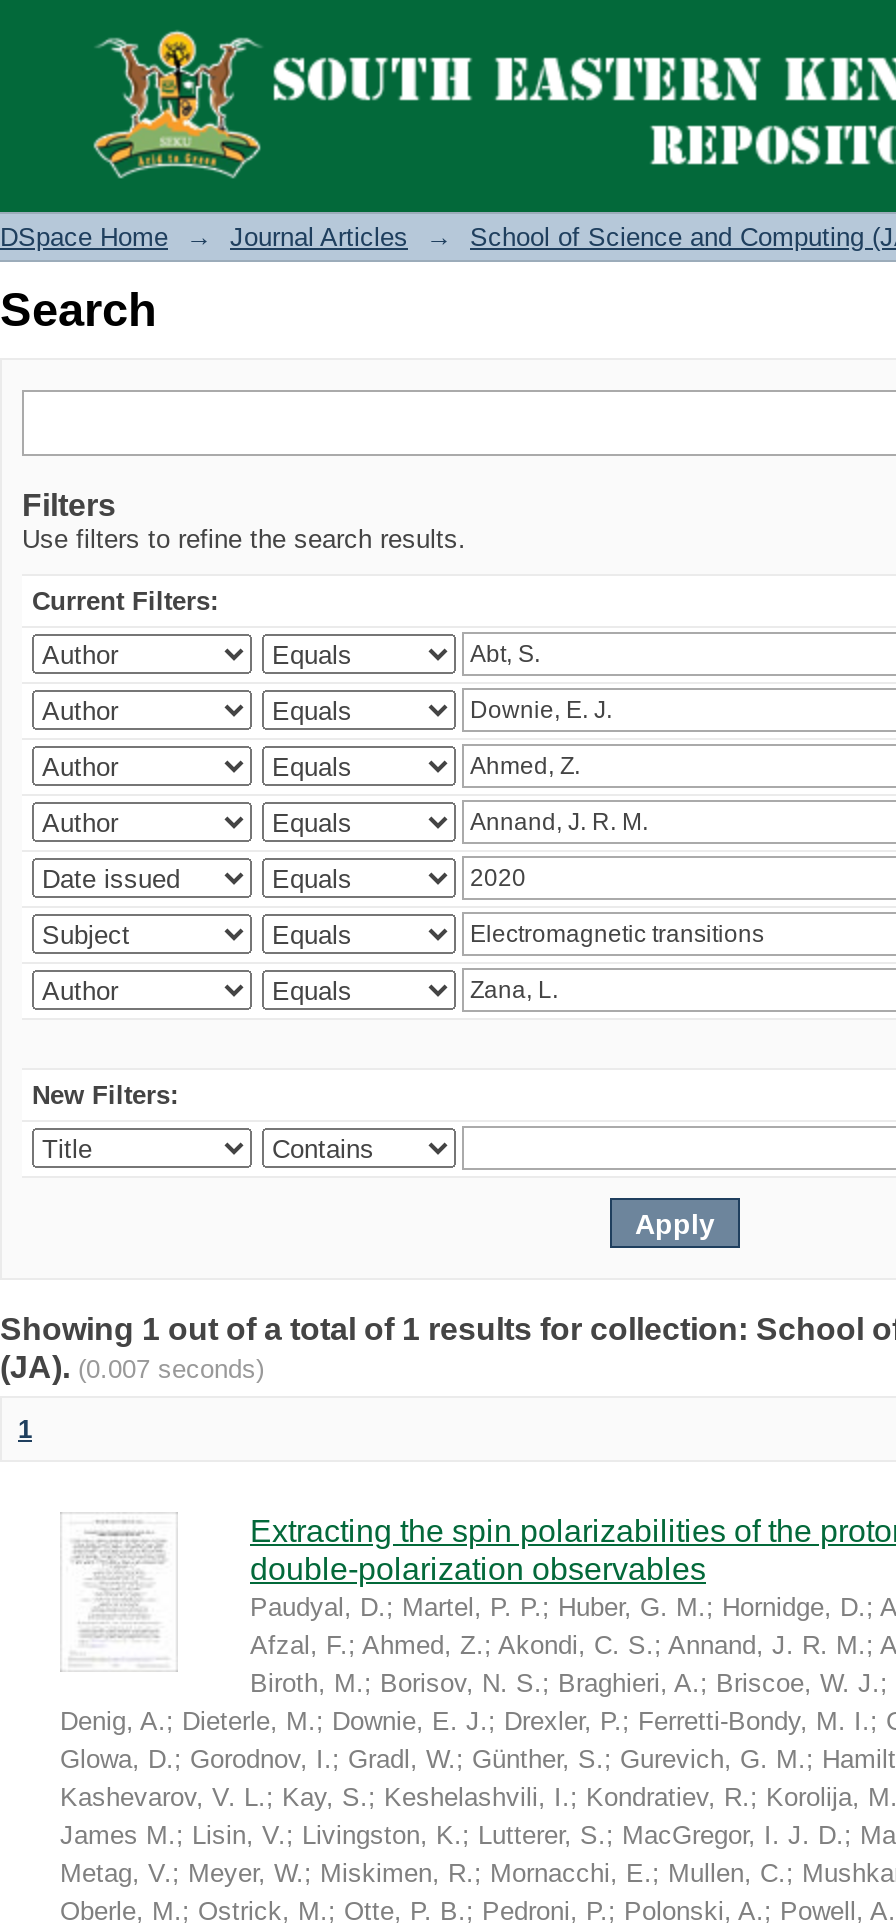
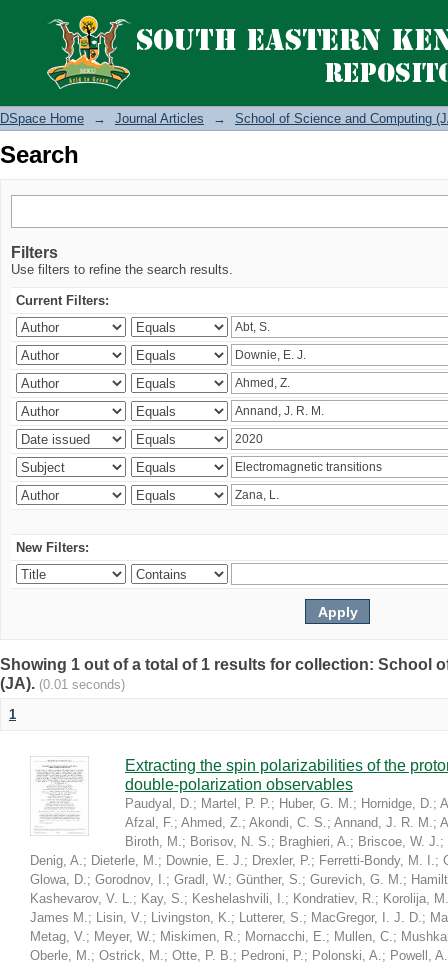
[0,1350,264,1384] (JA). (0.007 seconds) -> [0,675,125,692] (JA). (0.01 seconds)

